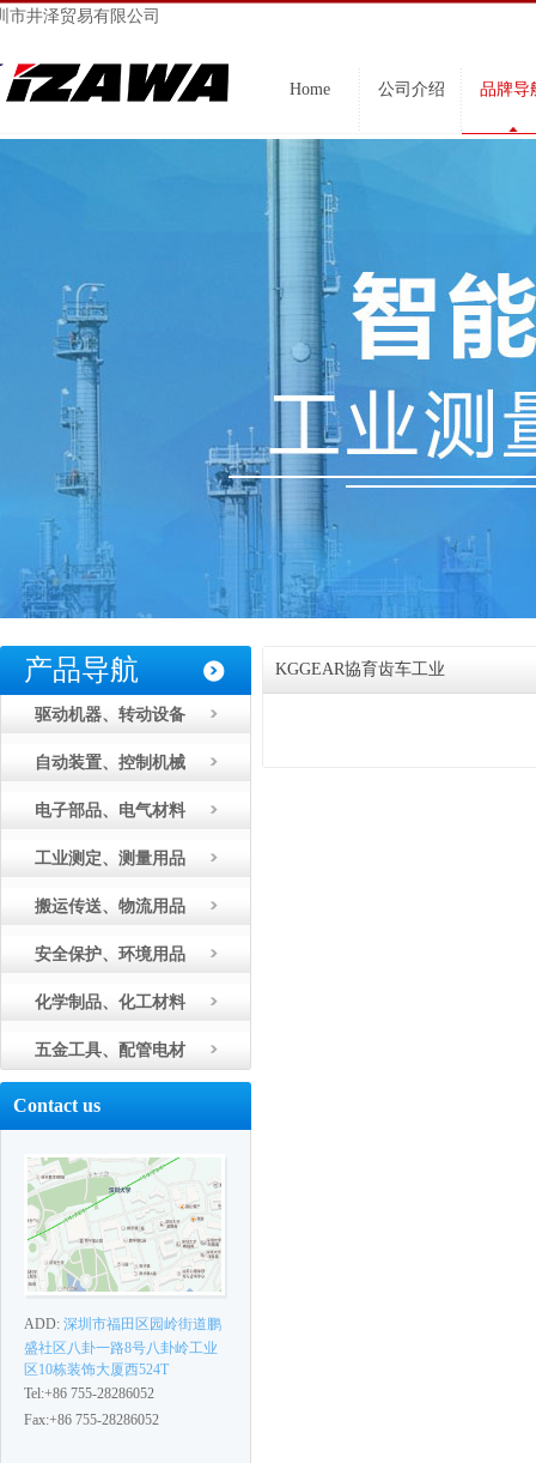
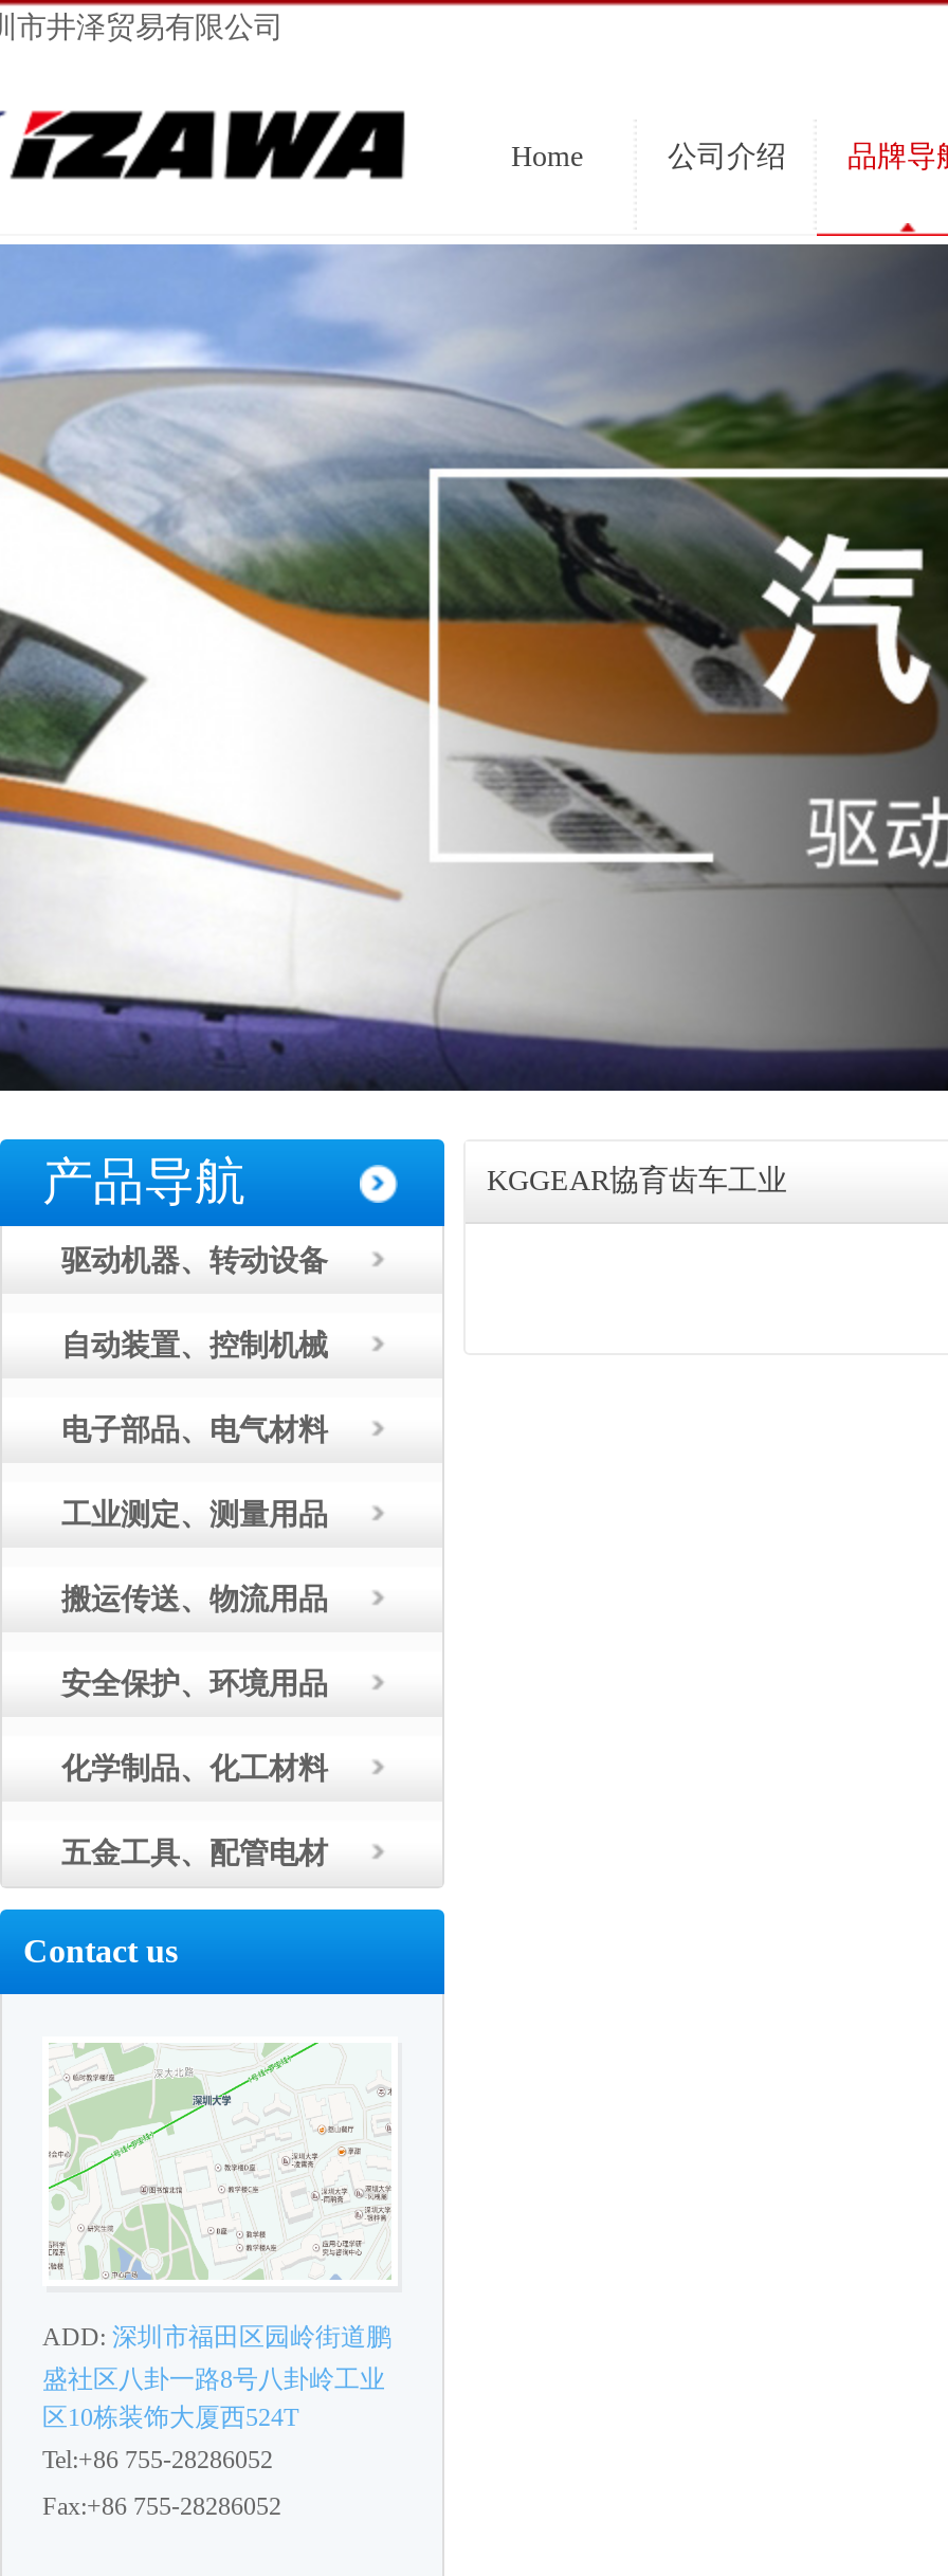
[4,138,532,619] [image] -> [6,242,942,1093] [image]

